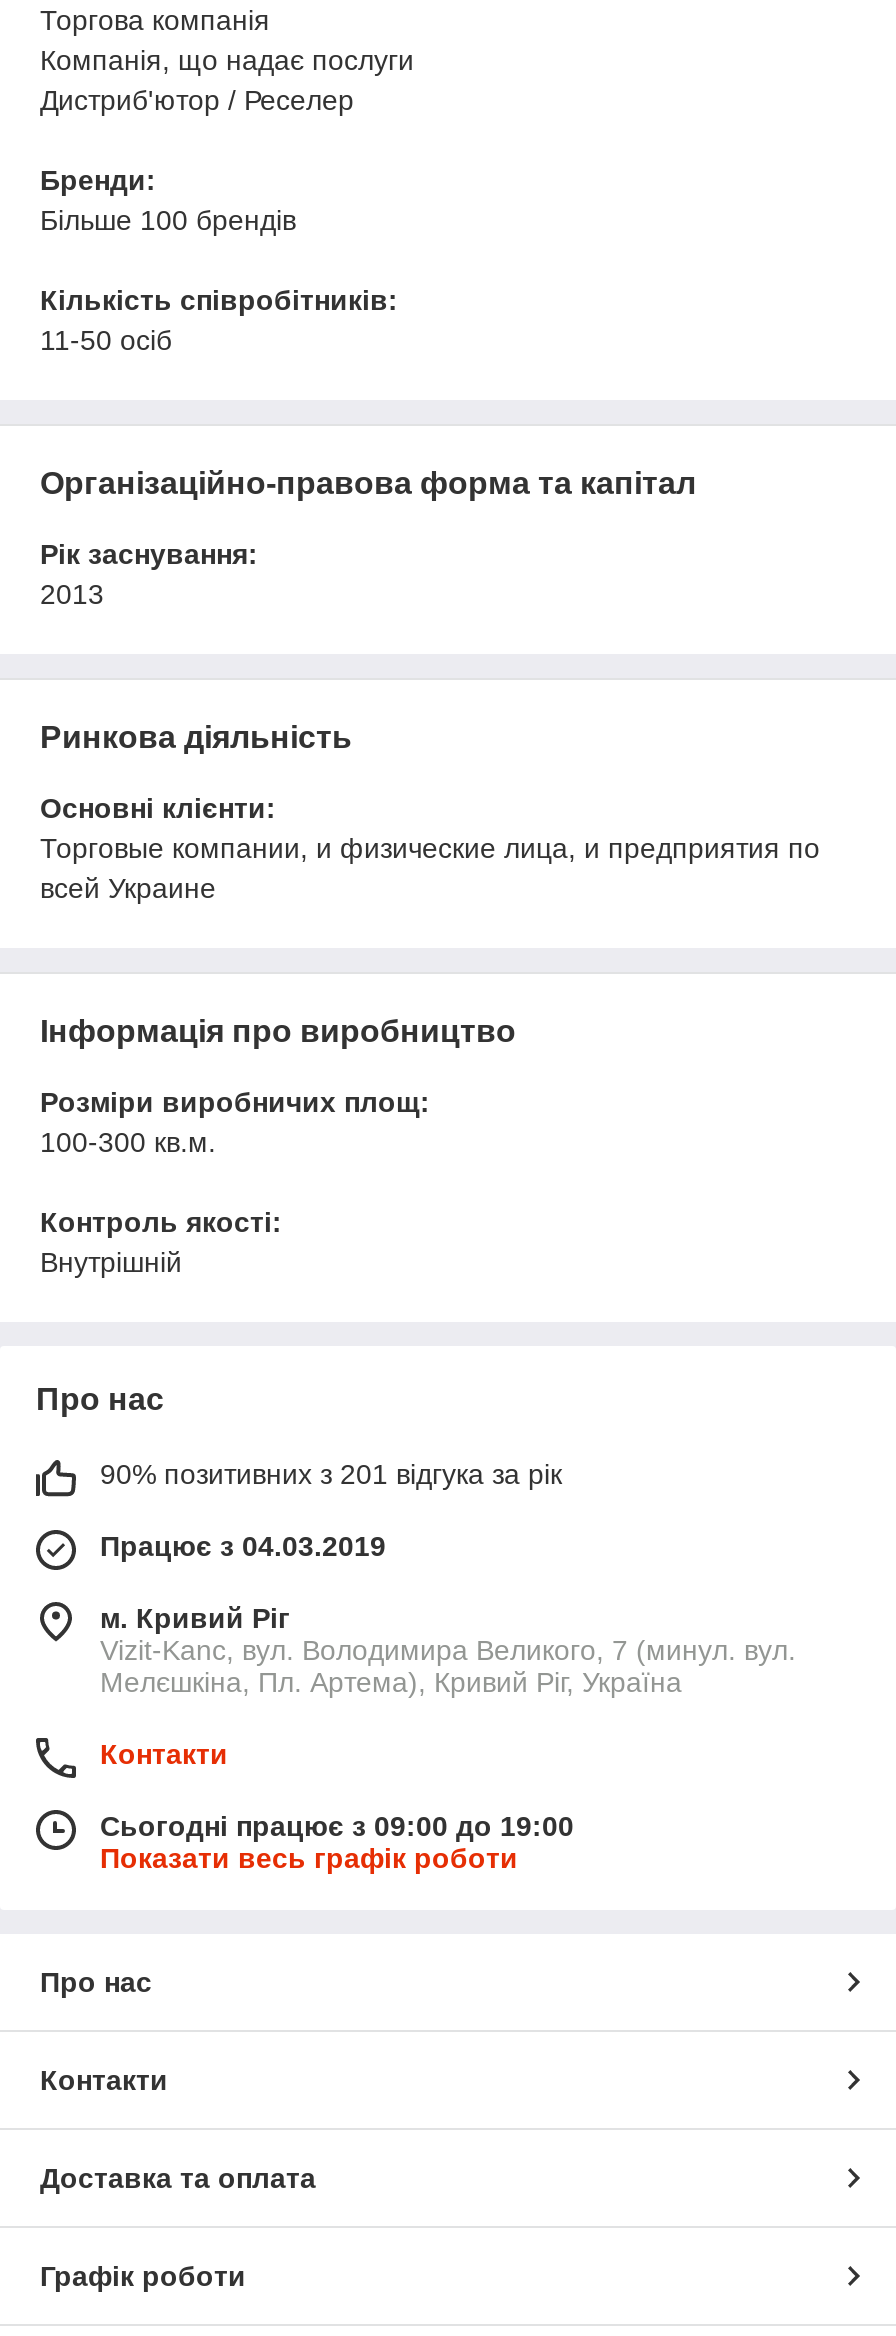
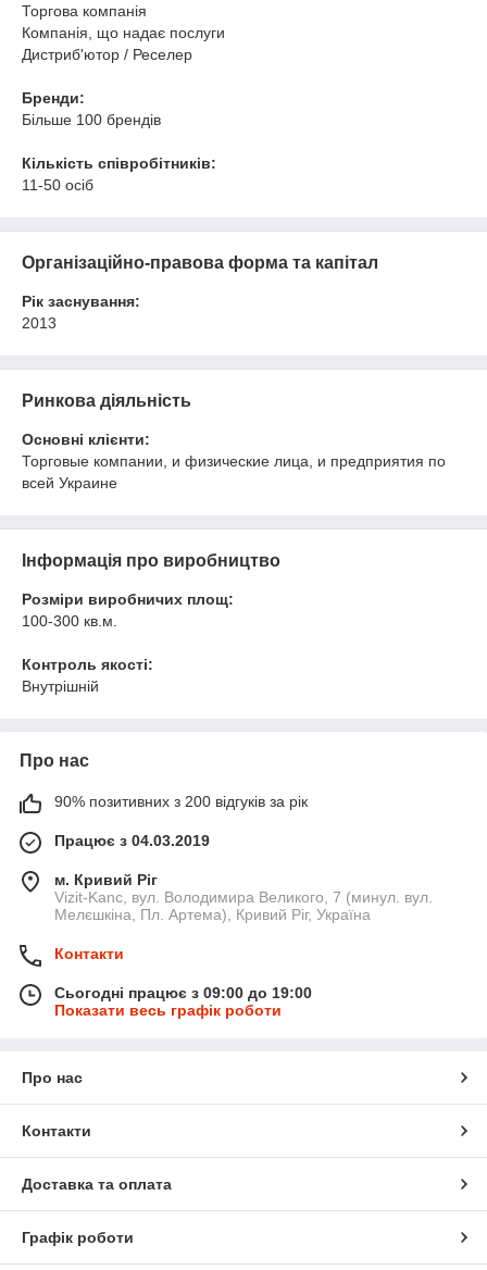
[100,1458,562,1490] 90% позитивних з 201 відгука за рік -> [54,793,308,810] 90% позитивних з 200 відгуків за рік

